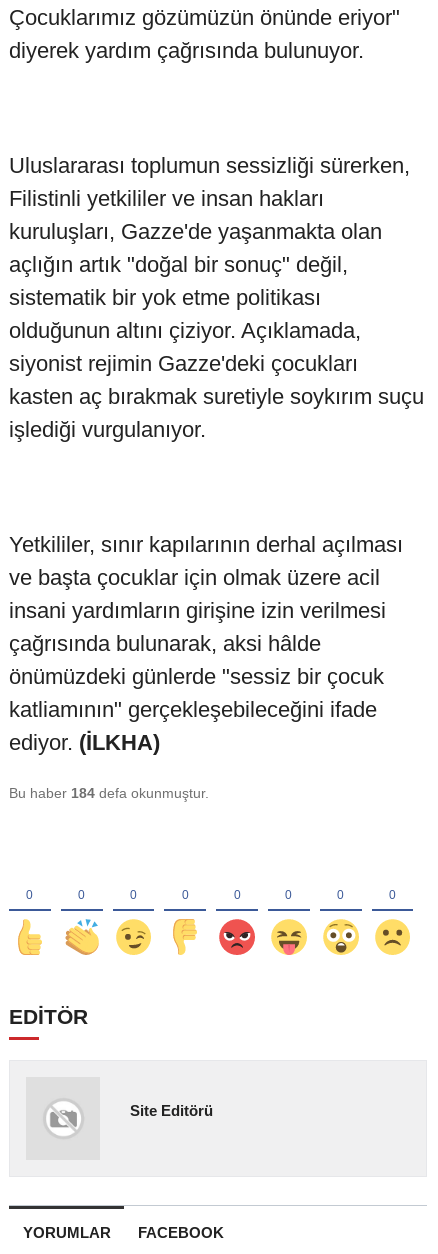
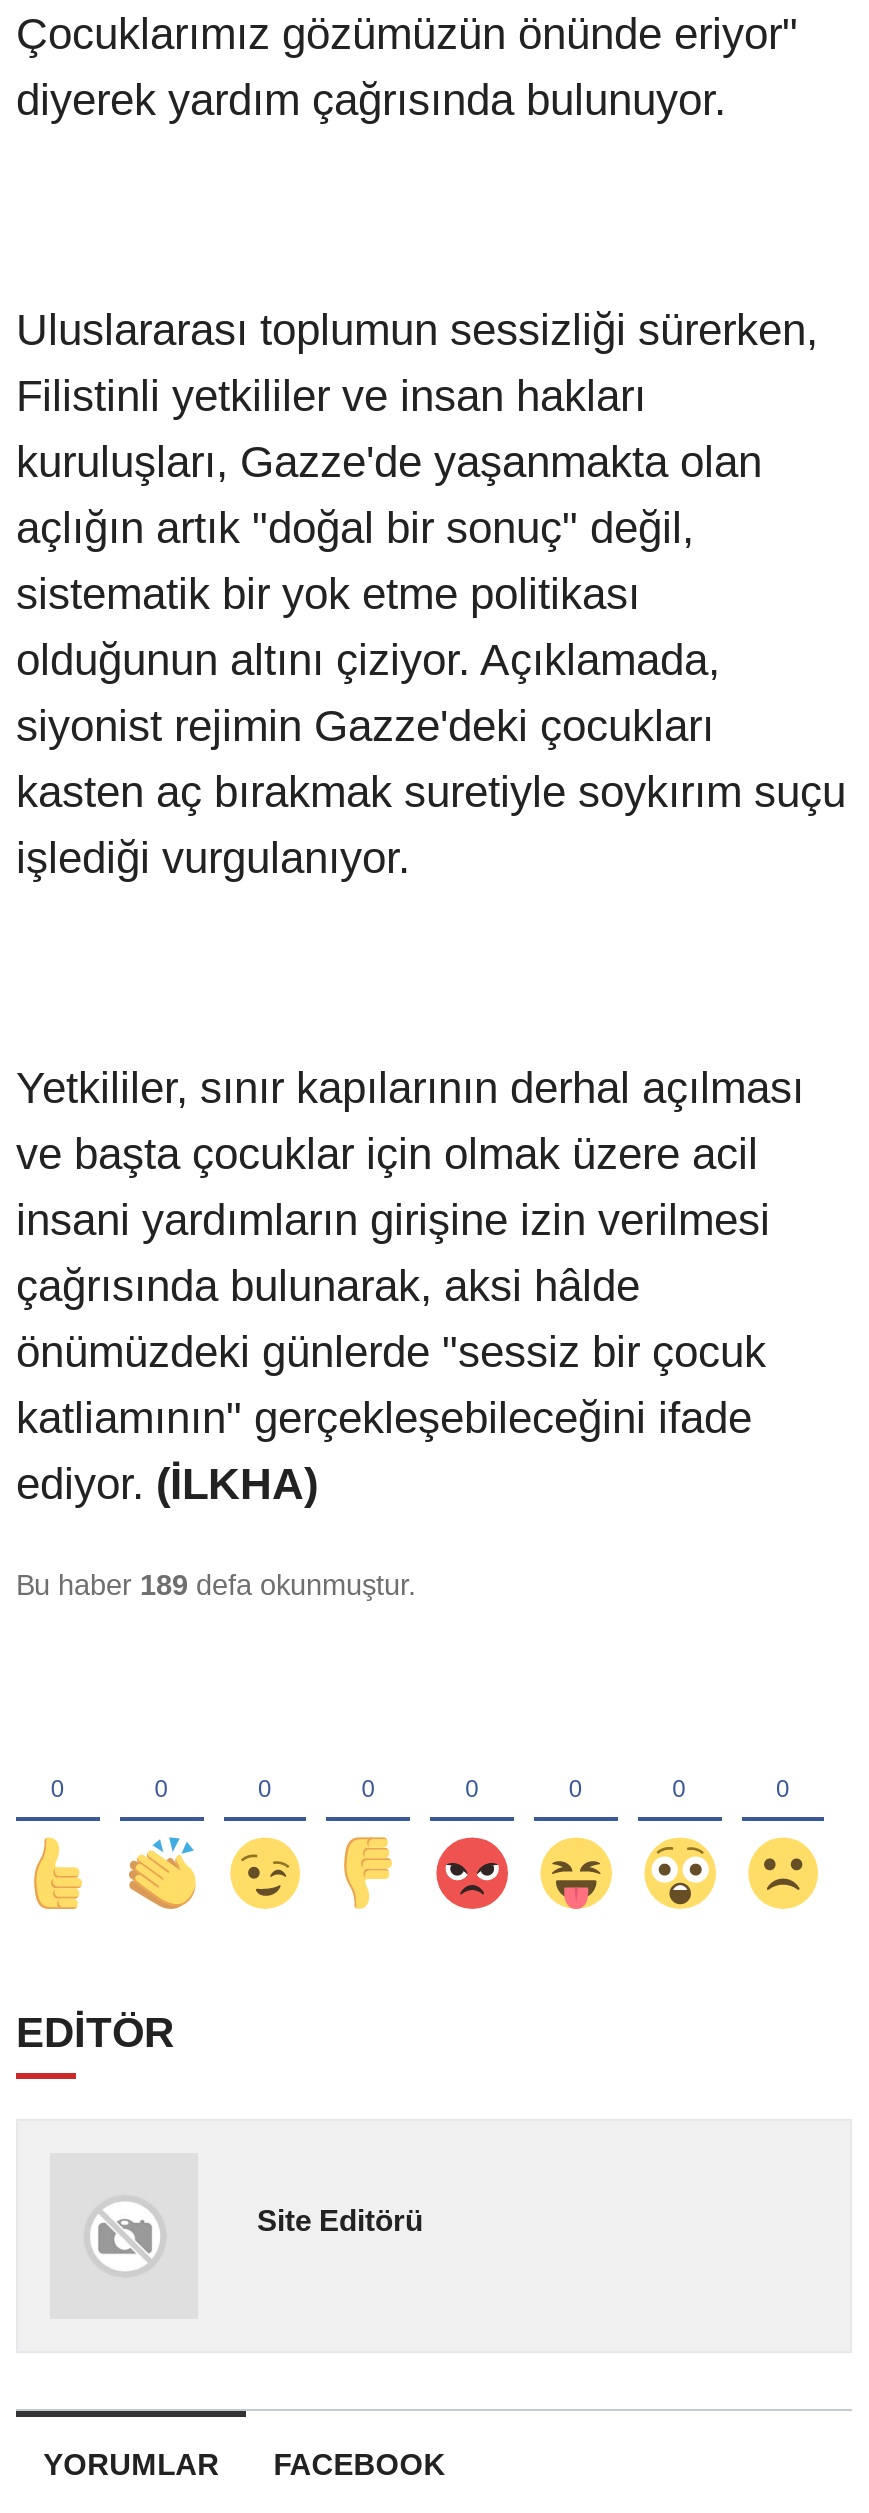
[9,785,209,801] Bu haber 184 defa okunmuştur. -> [16,1569,416,1601] Bu haber 189 defa okunmuştur.

